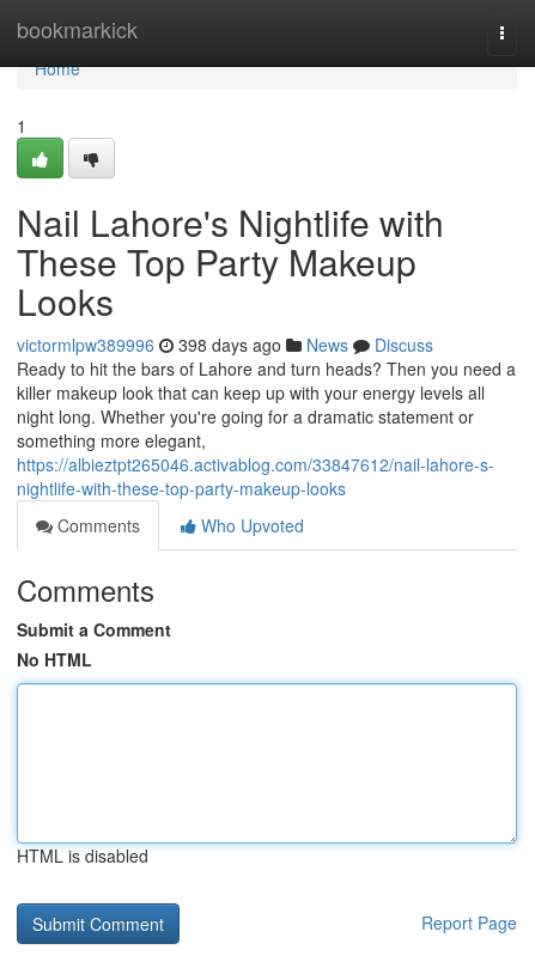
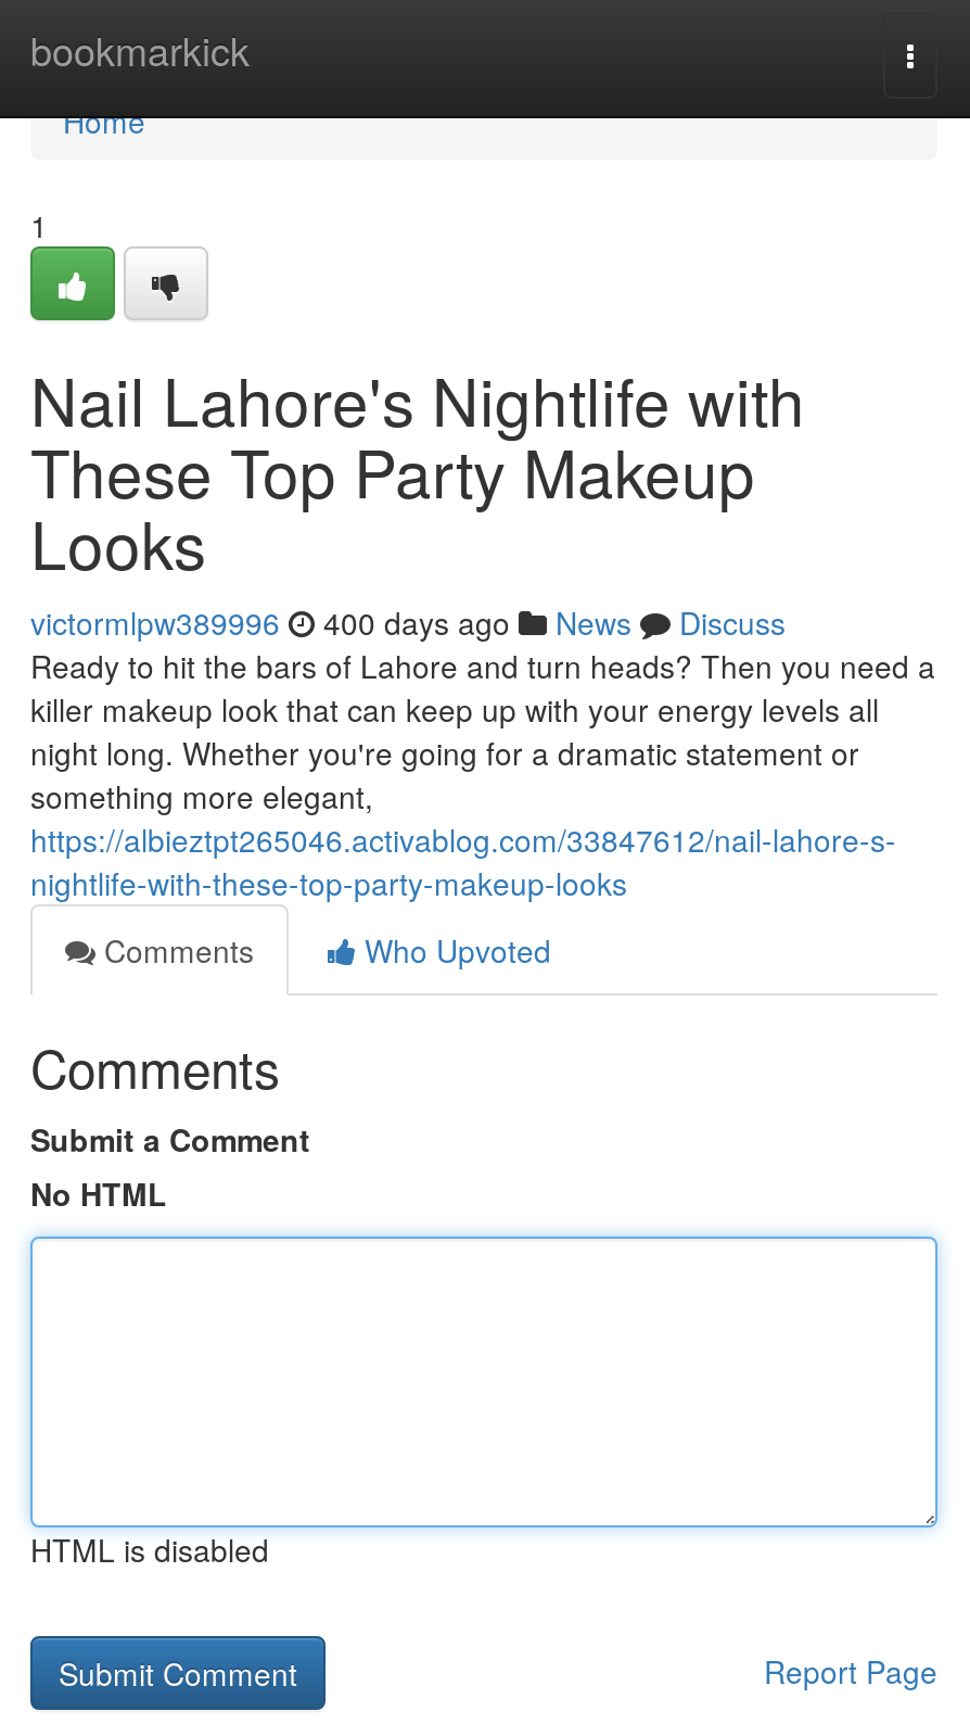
[17,333,433,357] victormlpw389996 398 days ago News Discuss -> [30,600,786,644] victormlpw389996 400 days ago News Discuss

